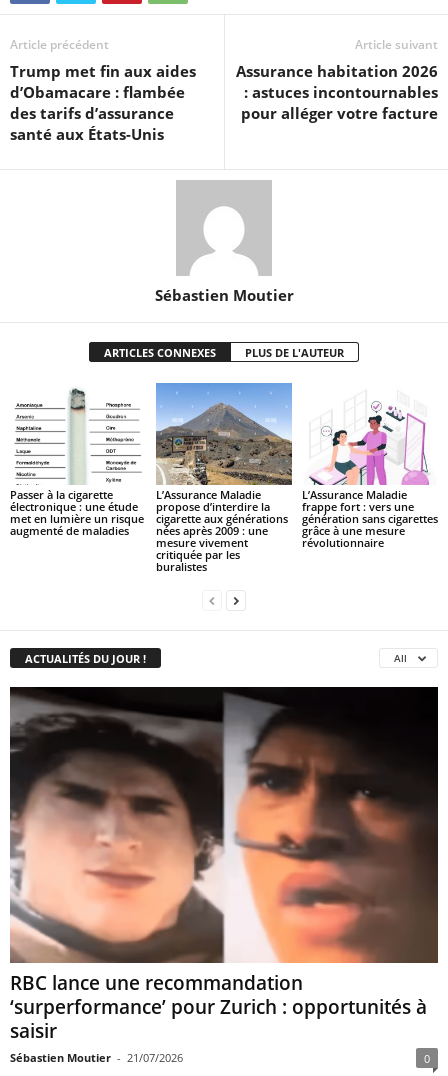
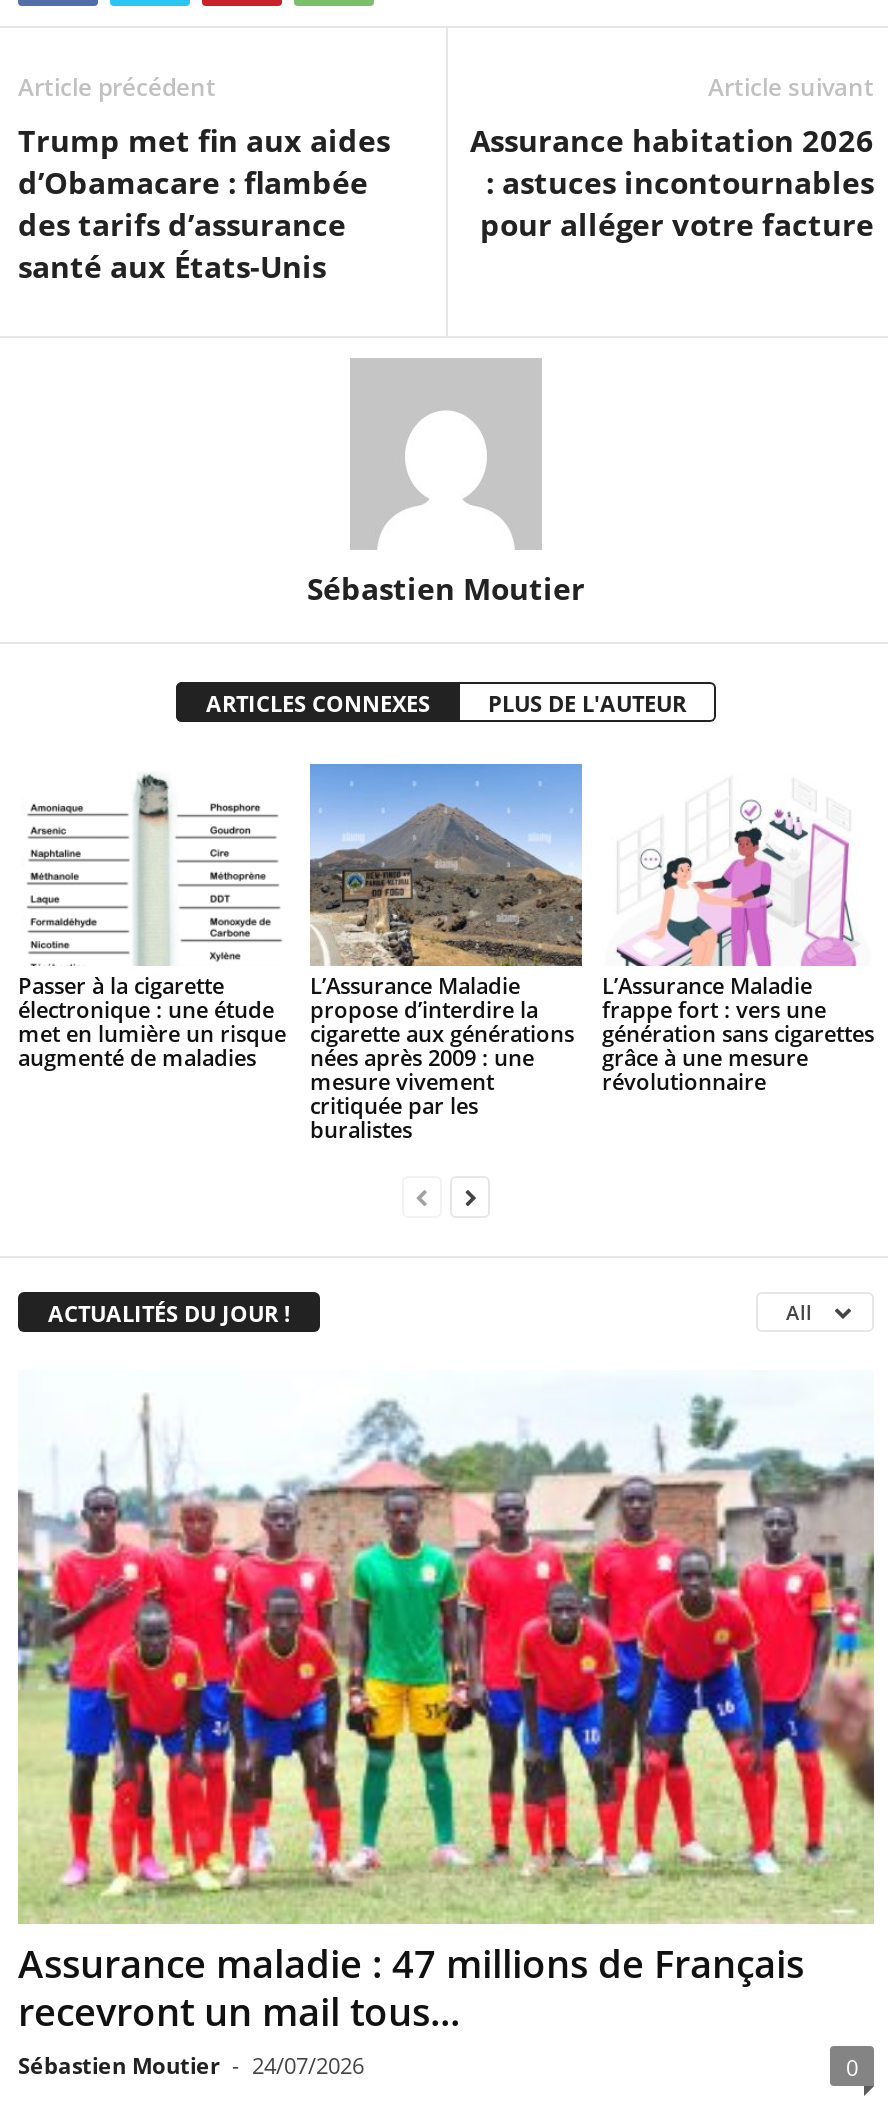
[9,686,439,1065] [image] | RBC lance une recommandation | ‘surperformance’ pour Zurich : opportunités à | saisir | Sébastien Moutier - 21/07/2026 -> [18,1371,876,2080] [image] | Assurance maladie : 47 millions de Français | recevront un mail tous... | Sébastien Moutier - 24/07/2026

